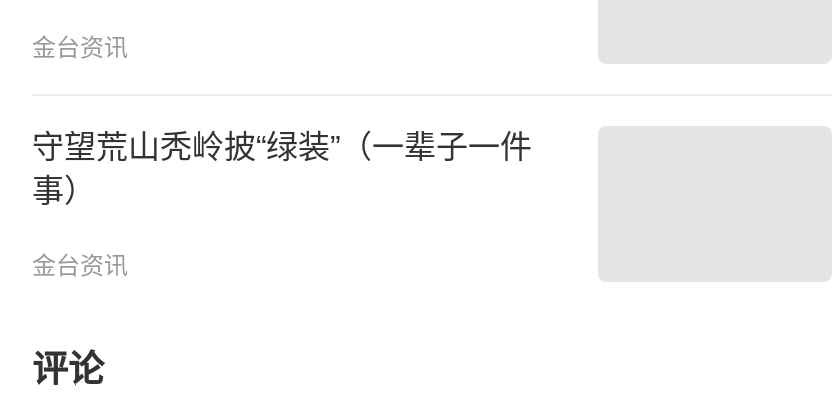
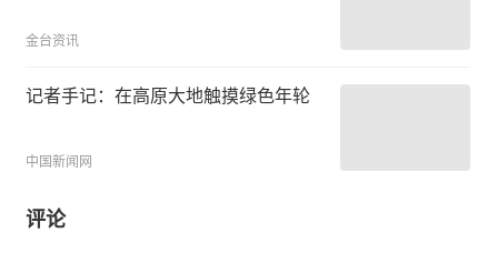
[32,130,532,208] 守望荒山秃岭披“绿装”（一辈子一件 | 事） -> [26,87,310,106] 记者手记：在高原大地触摸绿色年轮
[32,252,128,280] 金台资讯 -> [26,154,92,170] 中国新闻网

